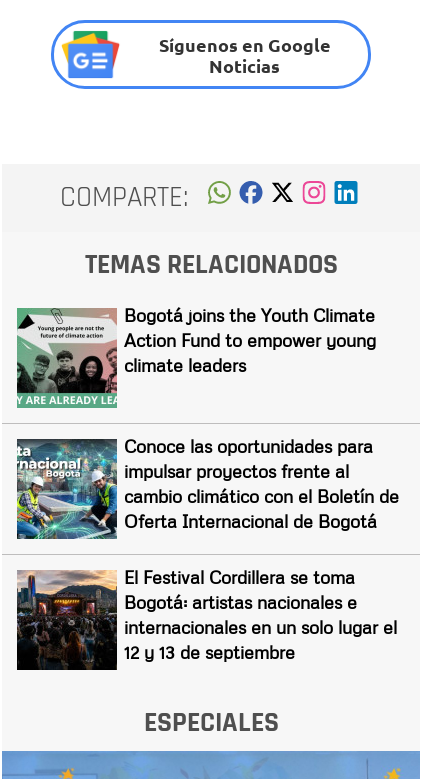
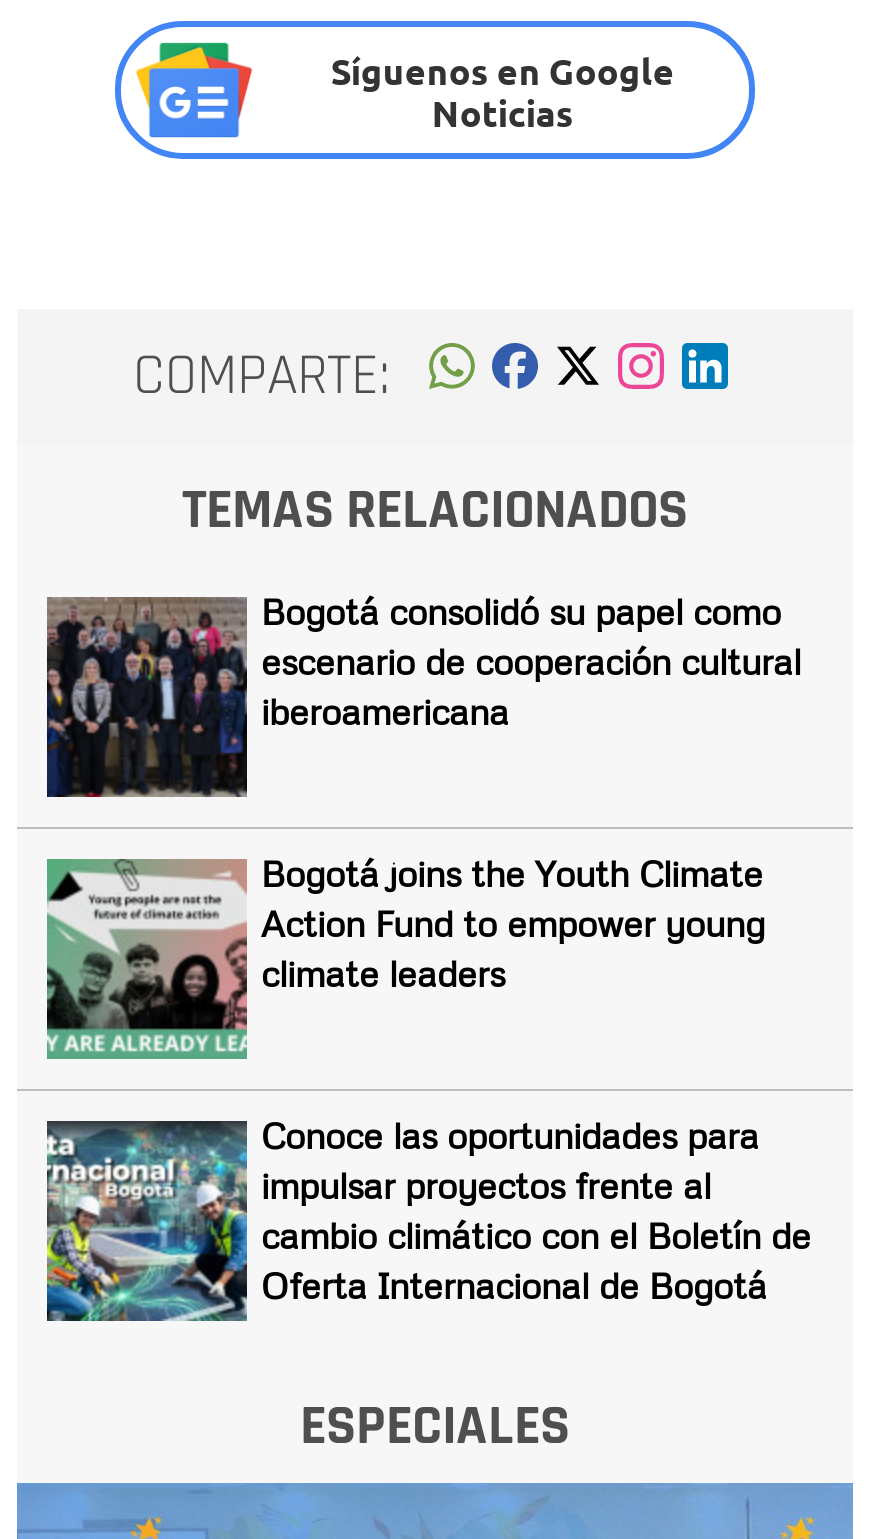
none -> [45,589,801,799] [image] | Bogotá consolidó su papel como | escenario de cooperación cultural | iberoamericana
moved [15,304,399,532] -> [43,851,811,1307]: [image] | Bogotá joins the Youth Climate | Action Fund to empower young | climate leaders | Conoce las oportunidades para | impulsar proyectos frente al | cambio climático con el Boletín de | Oferta Internacional de Bogotá
[16,566,397,671] [image] | El Festival Cordillera se toma | Bogotá: artistas nacionales e | internacionales en un solo lugar el | 12 y 13 de septiembre -> none

